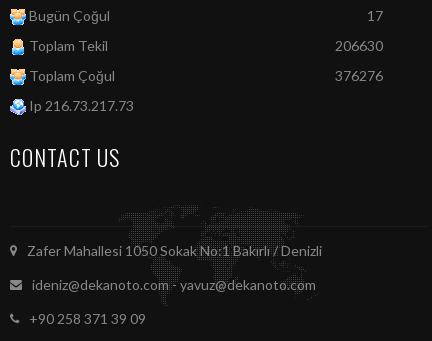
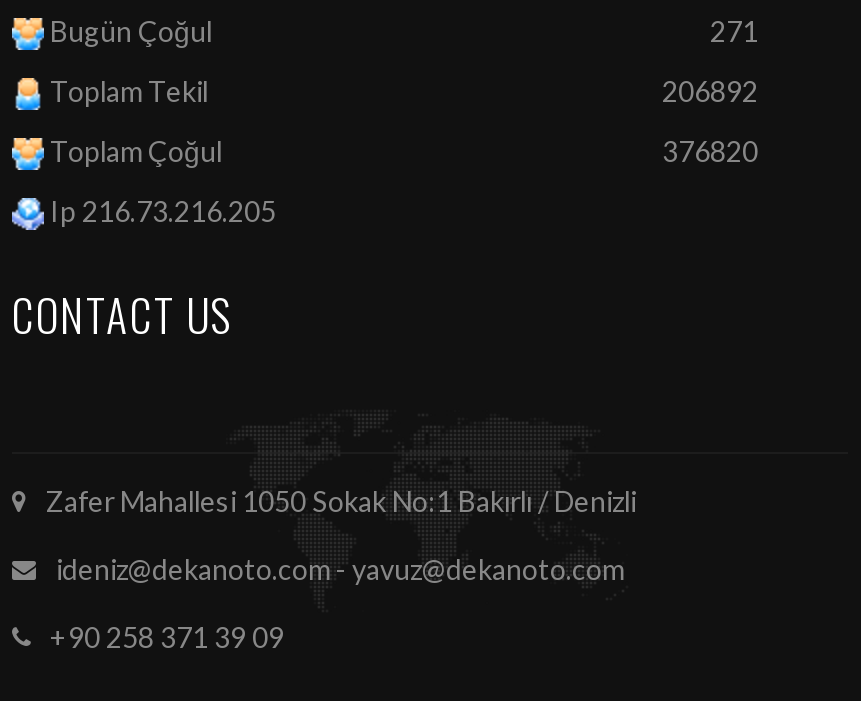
[367,7,386,24] 17 -> [710,14,764,48] 271
[335,37,386,54] 206630 -> [662,74,764,108] 206892
[335,67,386,84] 376276 -> [662,134,764,168] 376820
[26,97,134,114] Ip 216.73.217.73 -> [44,194,276,228] Ip 216.73.216.205

